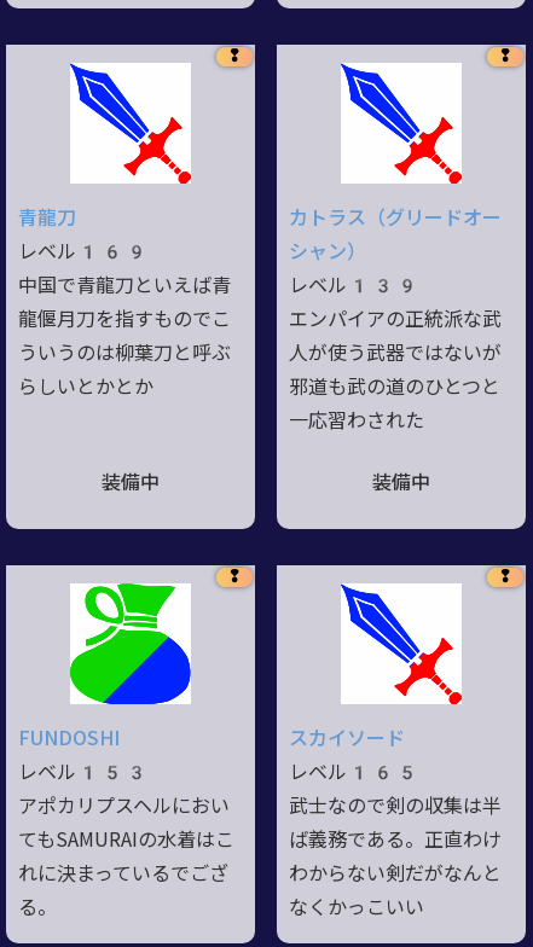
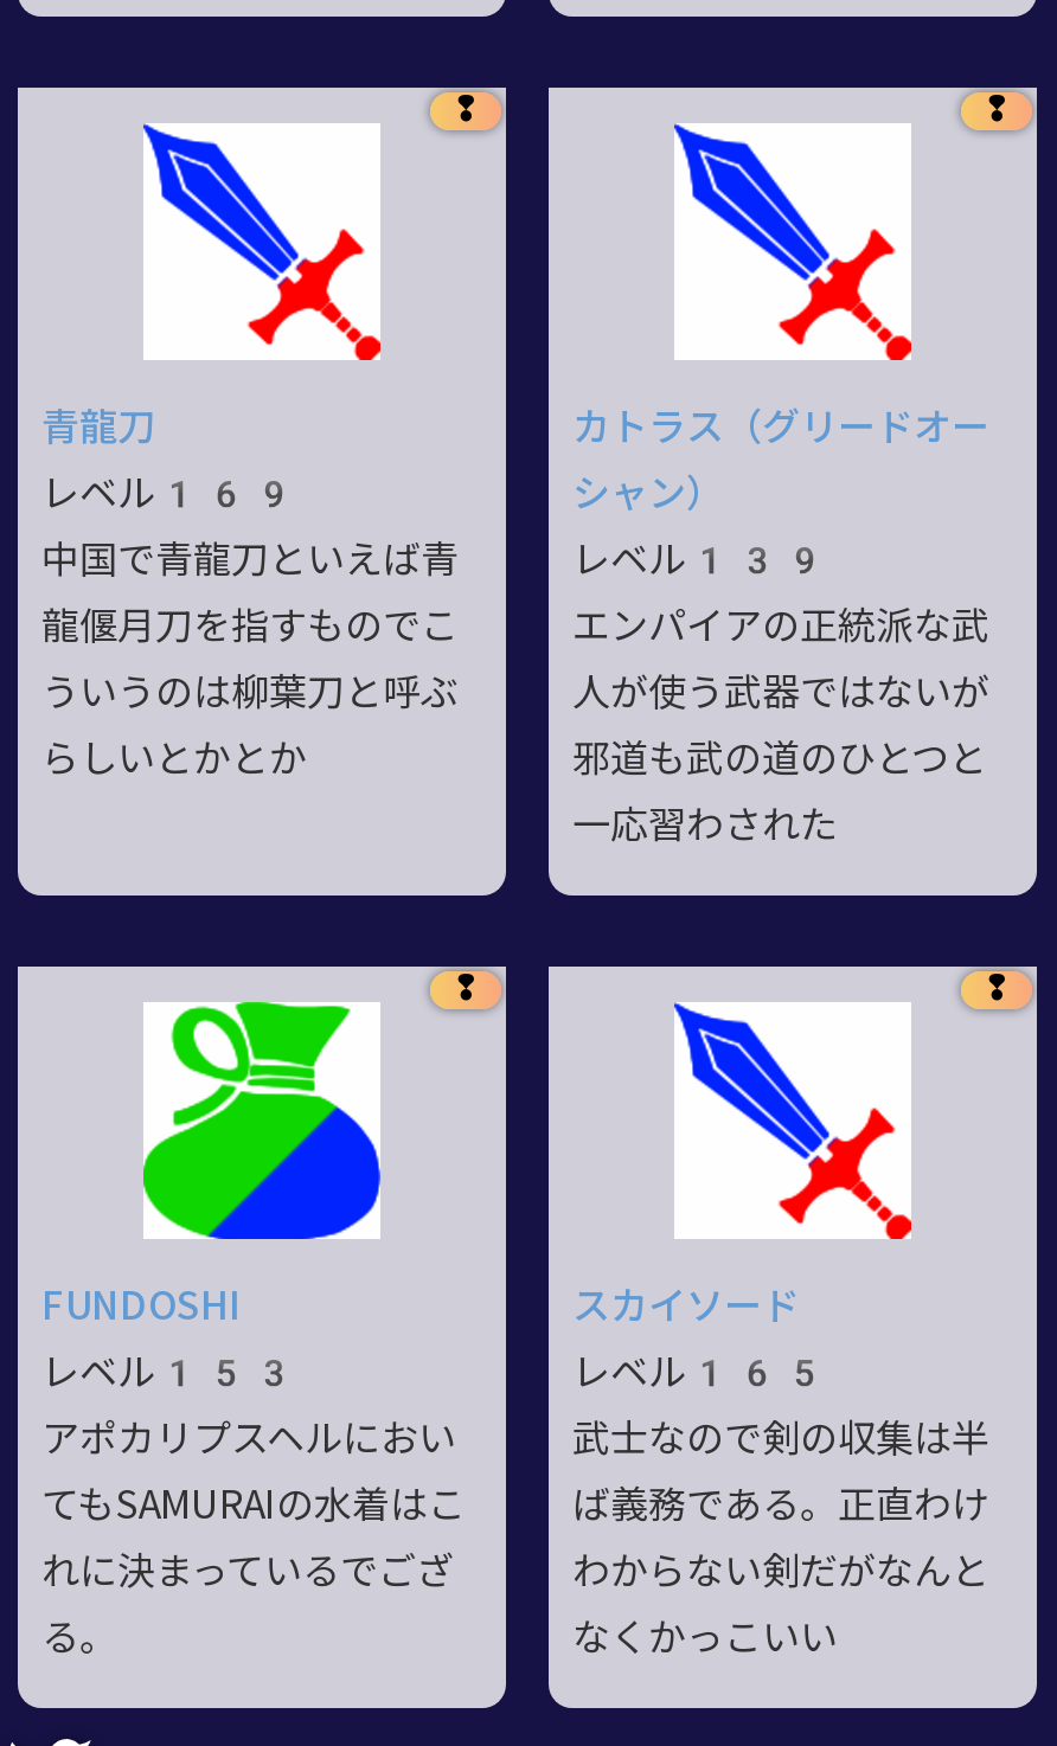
[102,471,160,494] 装備中 -> none
[372,471,430,494] 装備中 -> none

